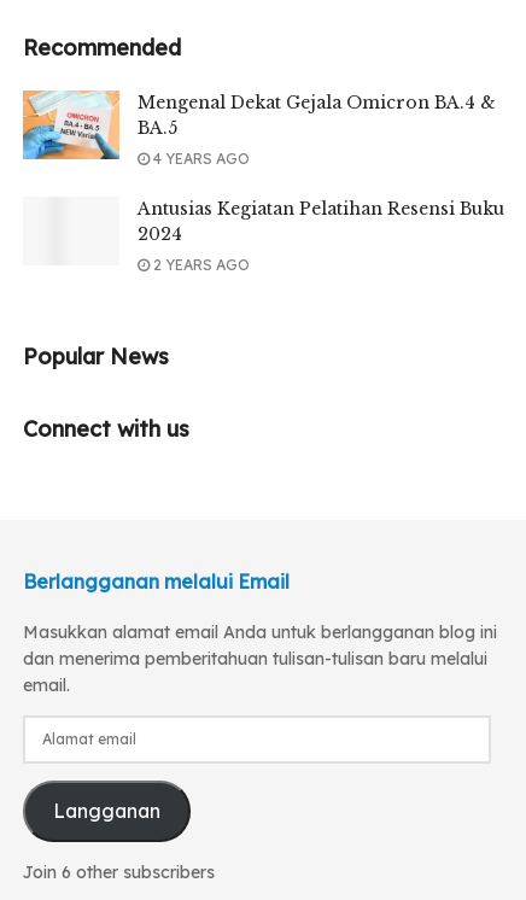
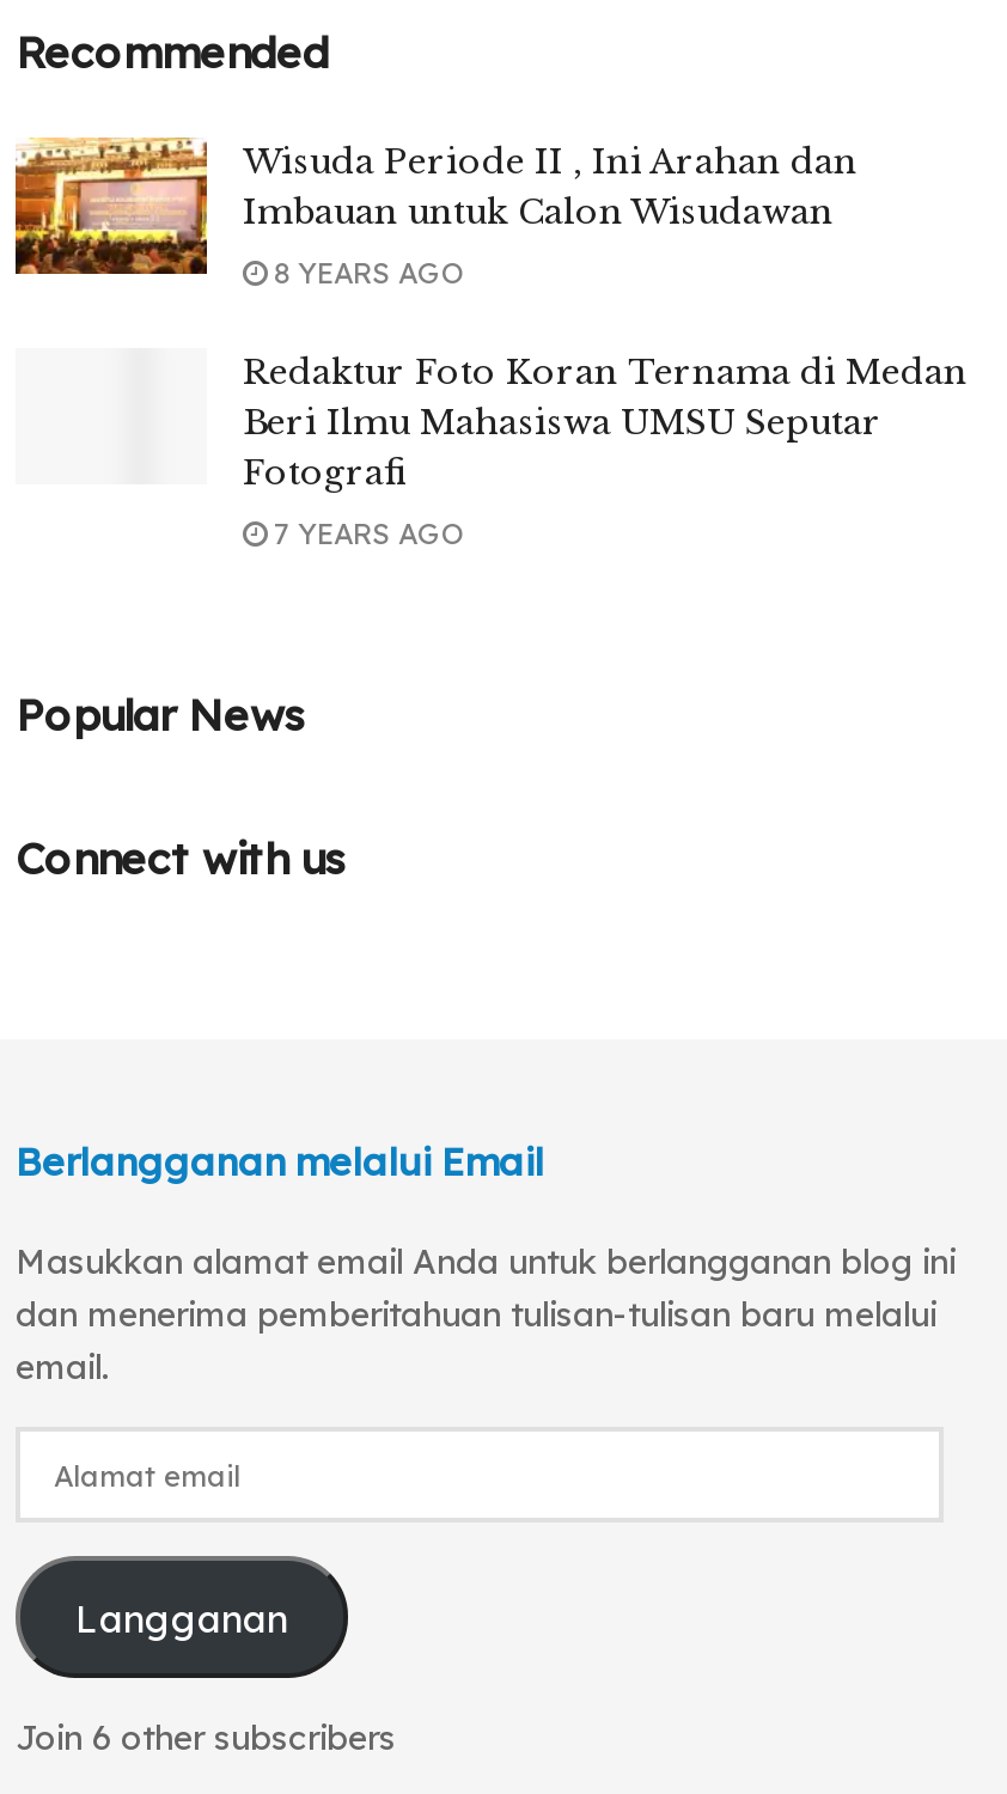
[22,89,496,160] [image] | Mengenal Dekat Gejala Omicron BA.4 & | BA.5 -> [13,136,858,277] [image] | Wisuda Periode II , Ini Arahan dan | Imbauan untuk Calon Wisudawan
[150,150,250,168] 4 YEARS AGO -> [267,256,465,292] 8 YEARS AGO
[138,198,504,245] Antusias Kegiatan Pelatihan Resensi Buku | 2024 -> [243,352,968,495] Redaktur Foto Koran Ternama di Medan | Beri Ilmu Mahasiswa UMSU Seputar | Fotografi
[150,256,250,274] 2 YEARS AGO -> [267,517,465,553] 7 YEARS AGO

